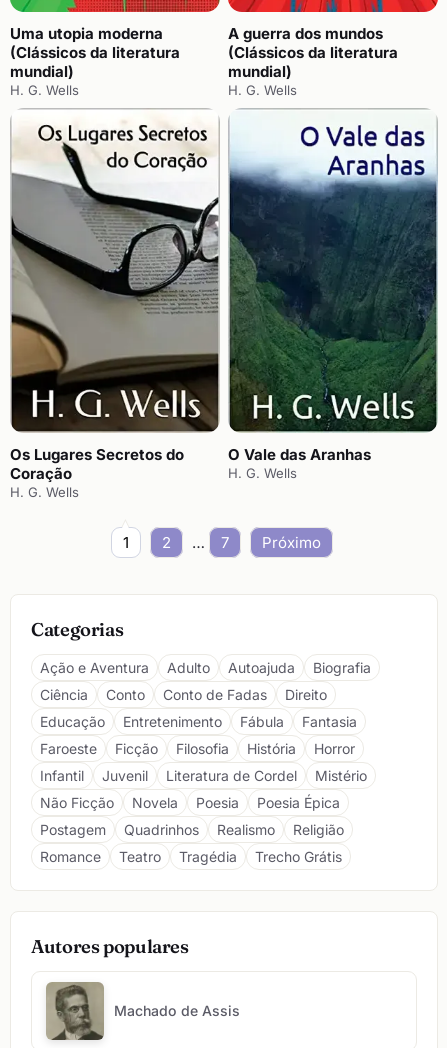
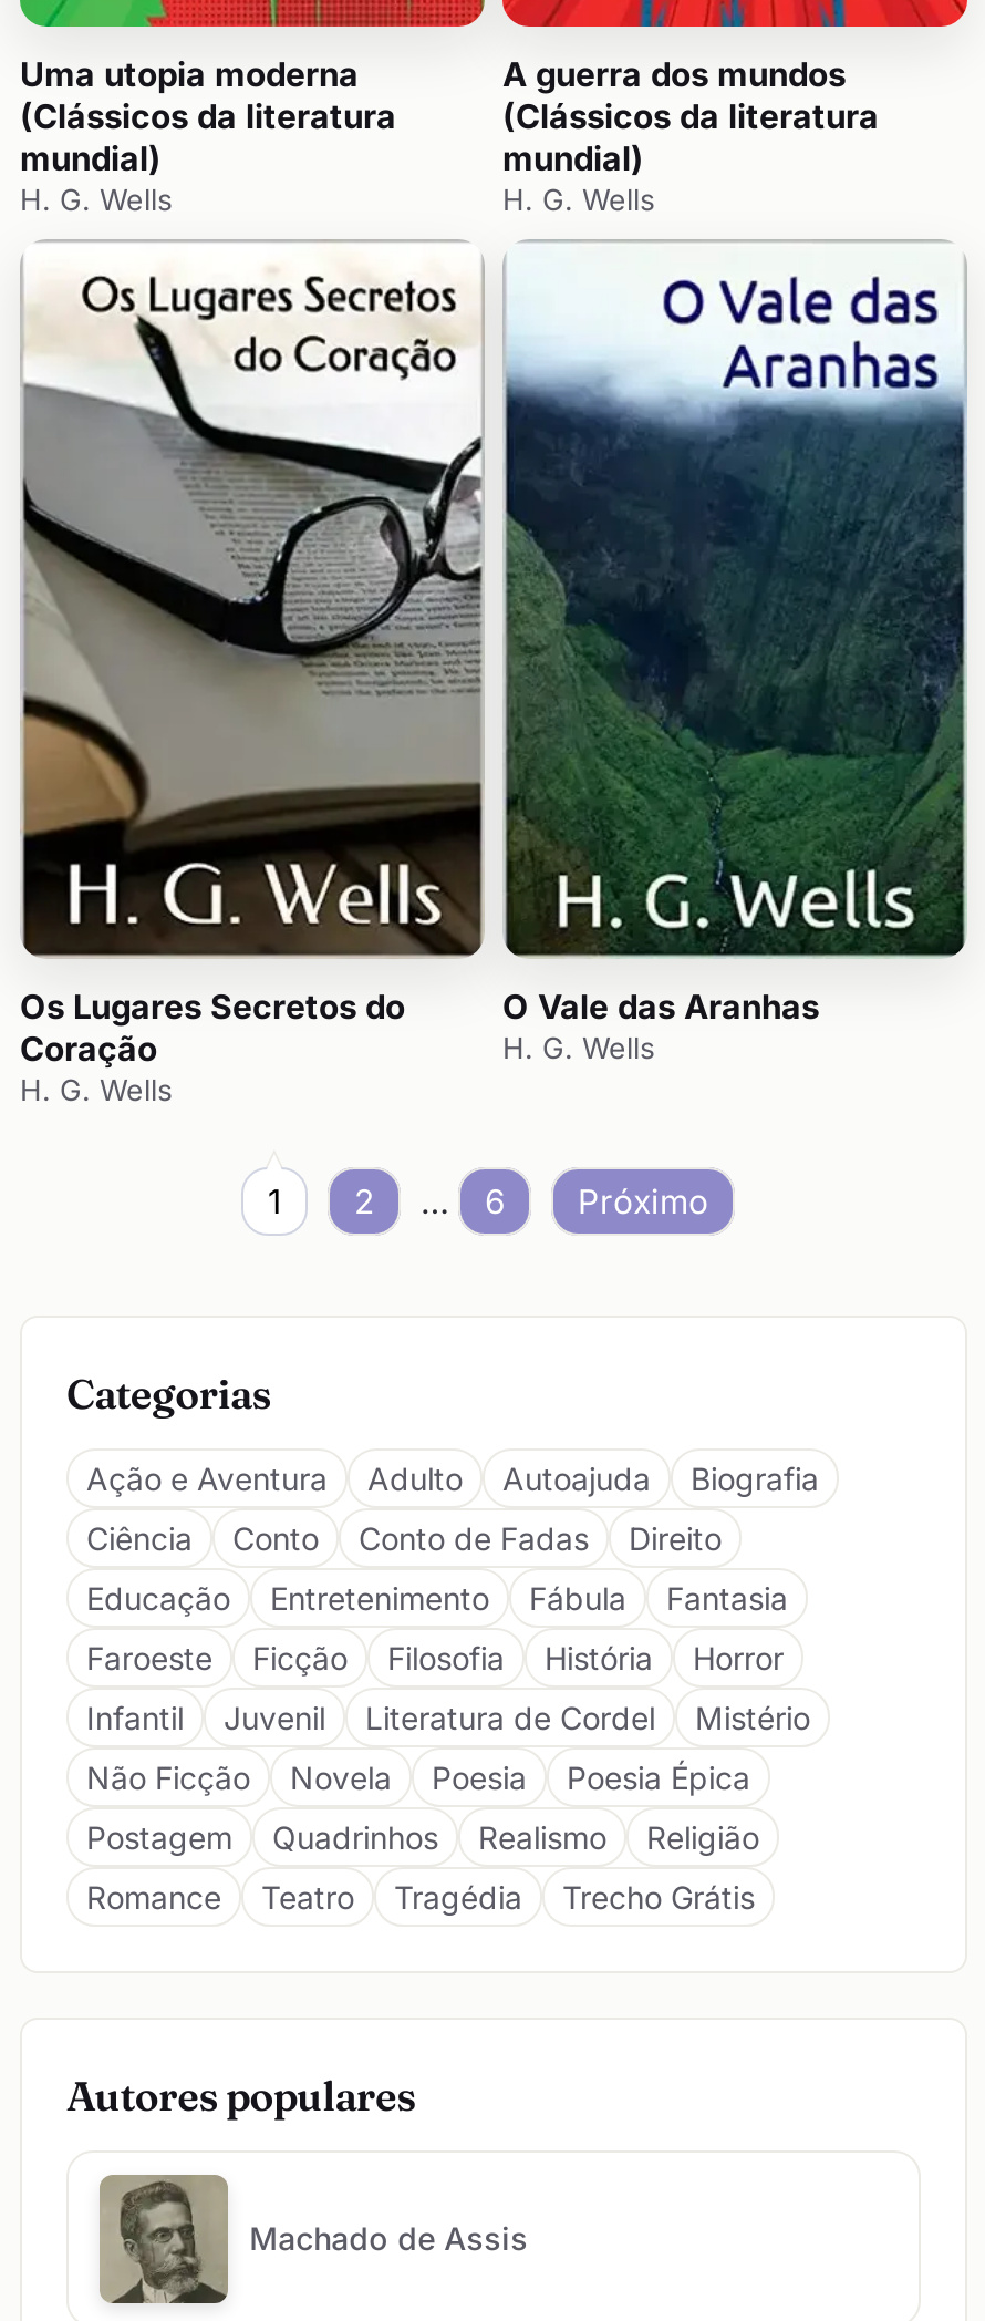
[220,533,228,552] 7 -> [485,1180,505,1223] 6

